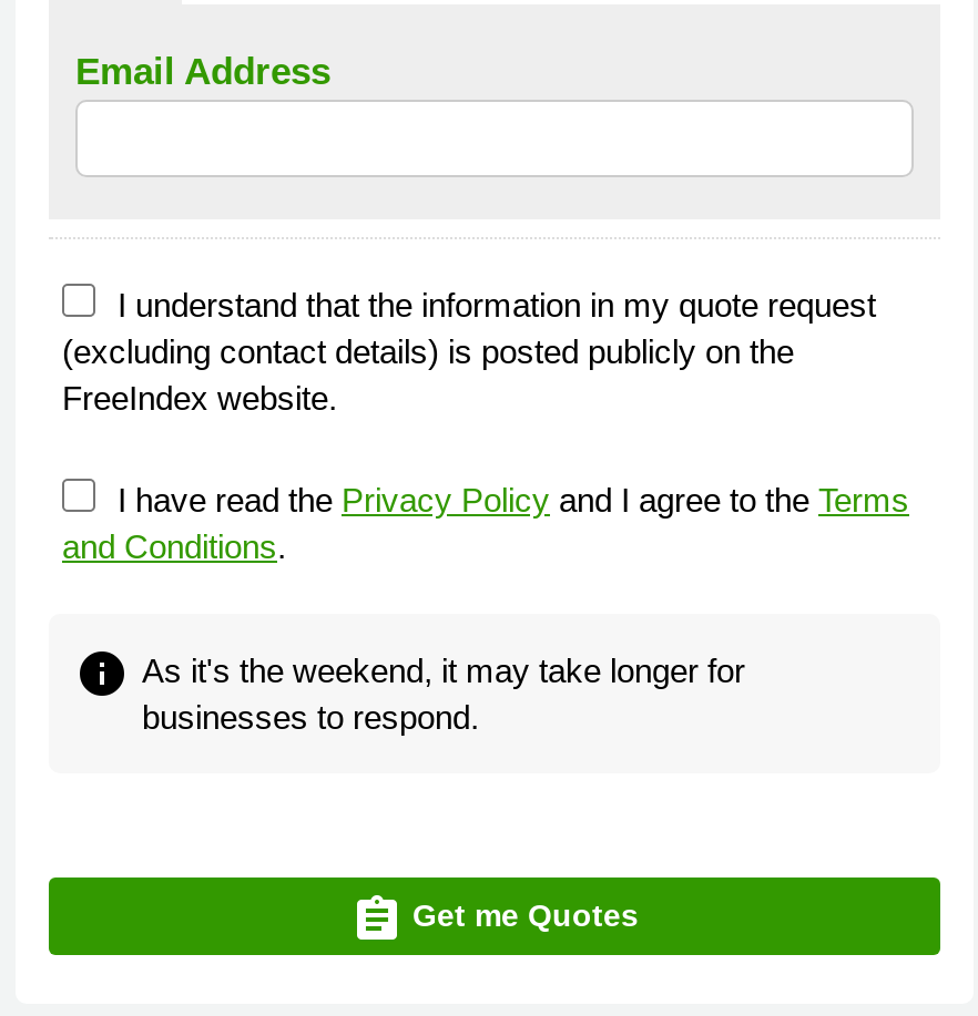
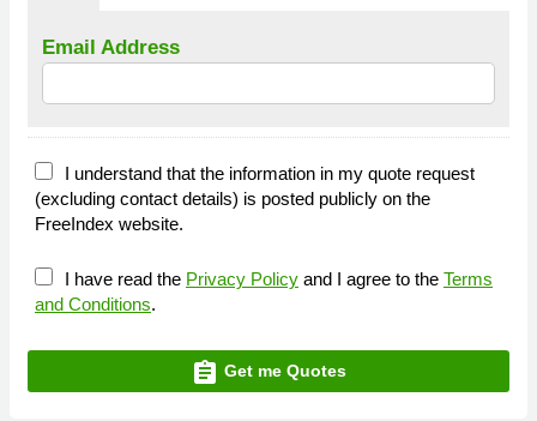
[75,647,745,736] info As it's the weekend, it may take longer for | businesses to respond. -> none

